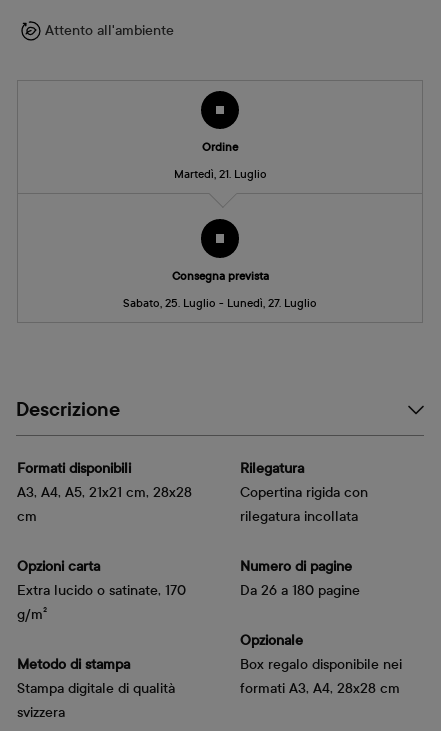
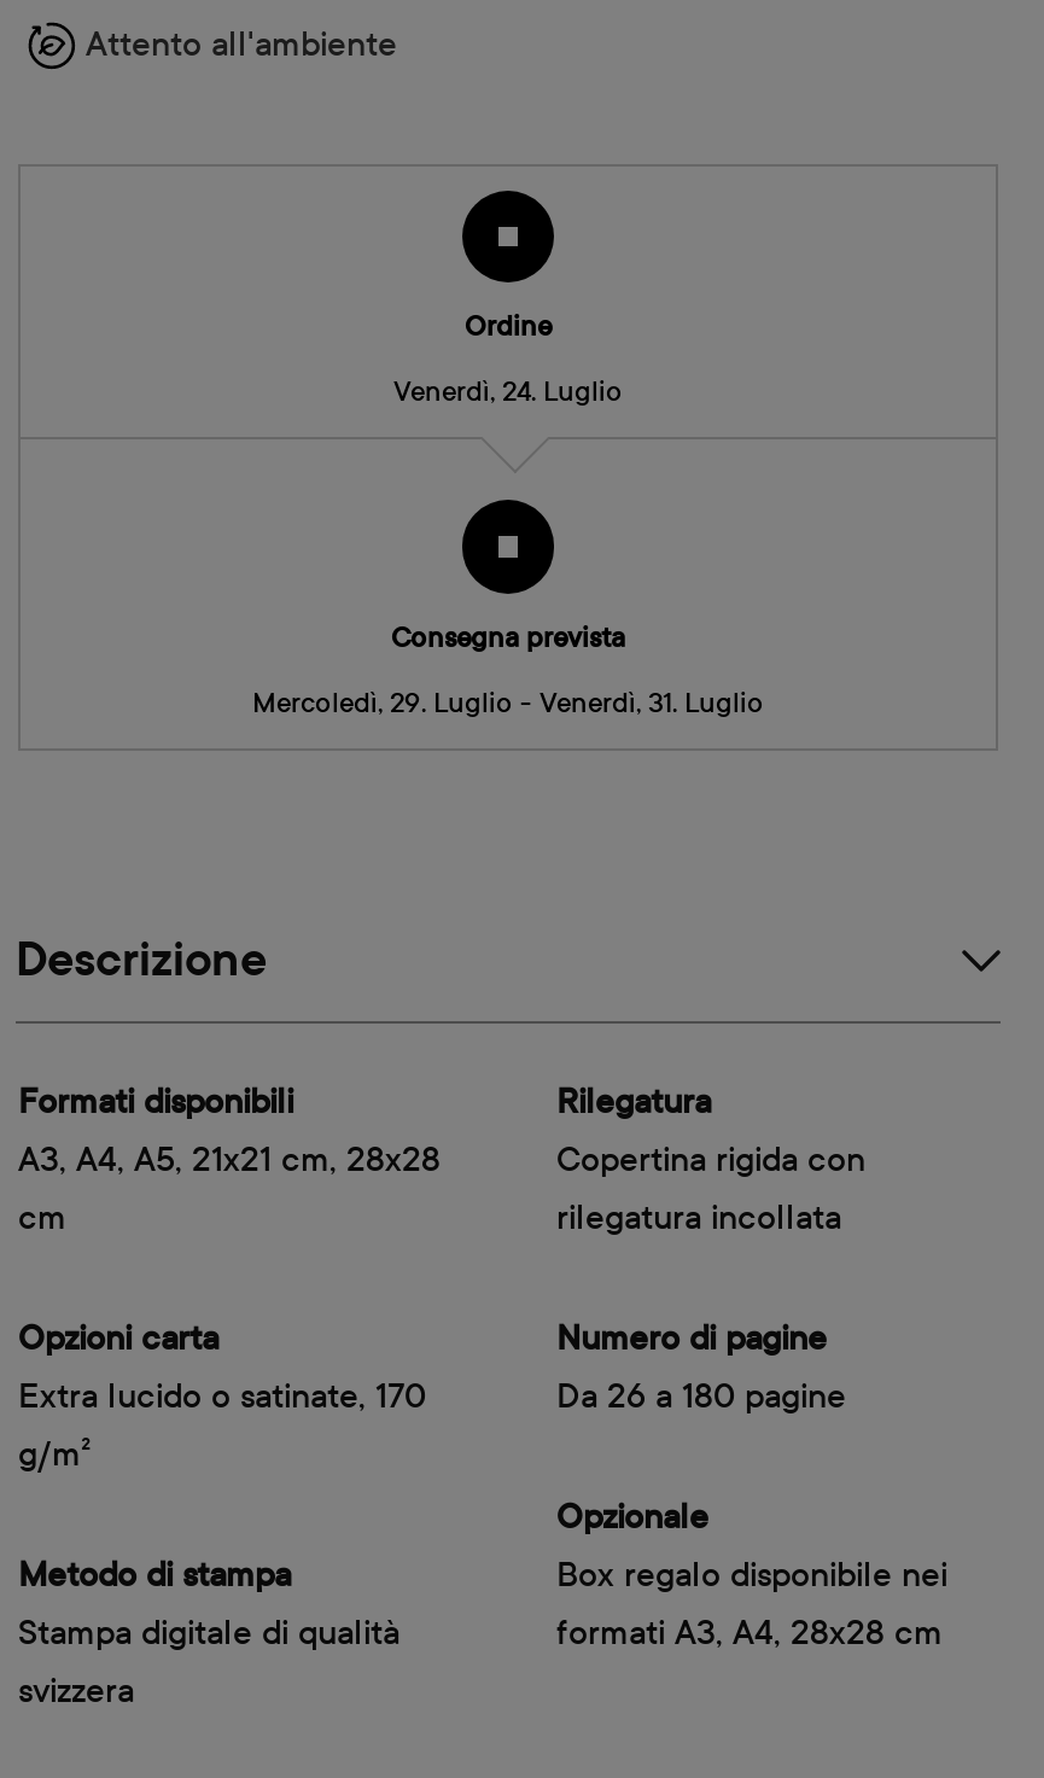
[173,167,266,181] Martedì, 21. Luglio -> [393,375,623,409] Venerdì, 24. Luglio
[123,296,317,310] Sabato, 25. Luglio - Lunedì, 27. Luglio -> [252,685,764,719] Mercoledì, 29. Luglio - Venerdì, 31. Luglio

